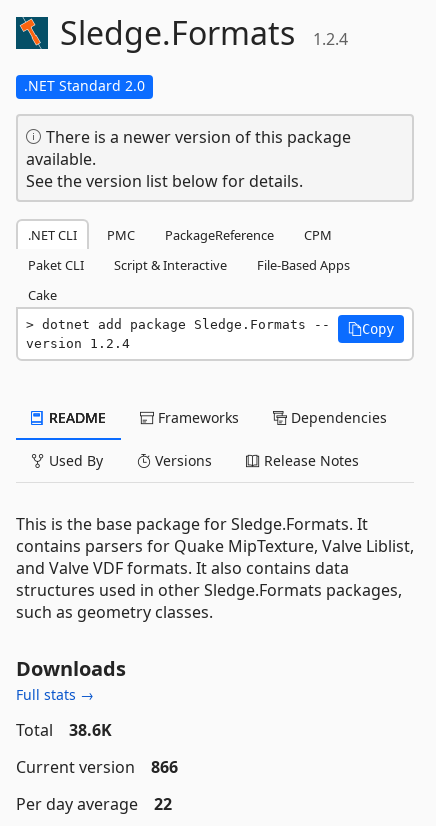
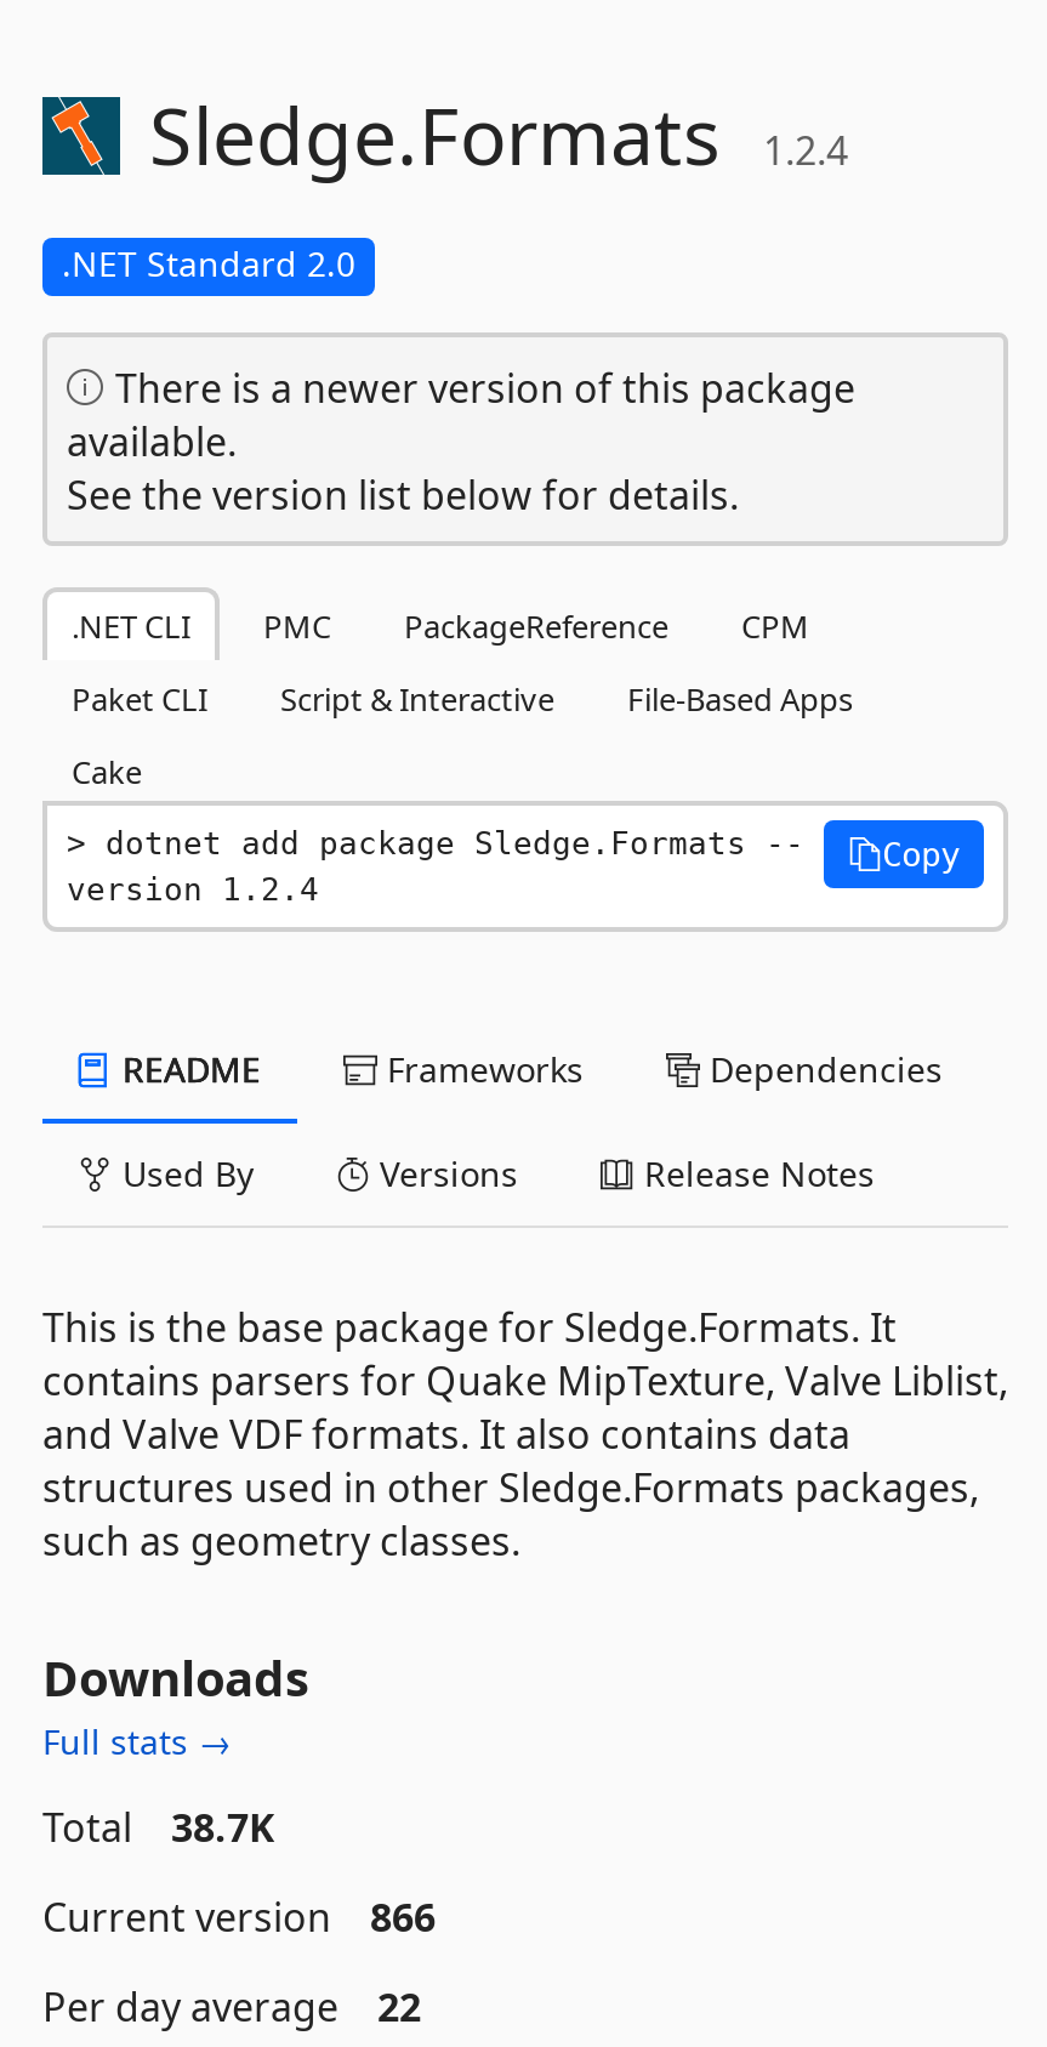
[16,719,112,741] Total 38.6K -> [42,1801,275,1854] Total 38.7K

